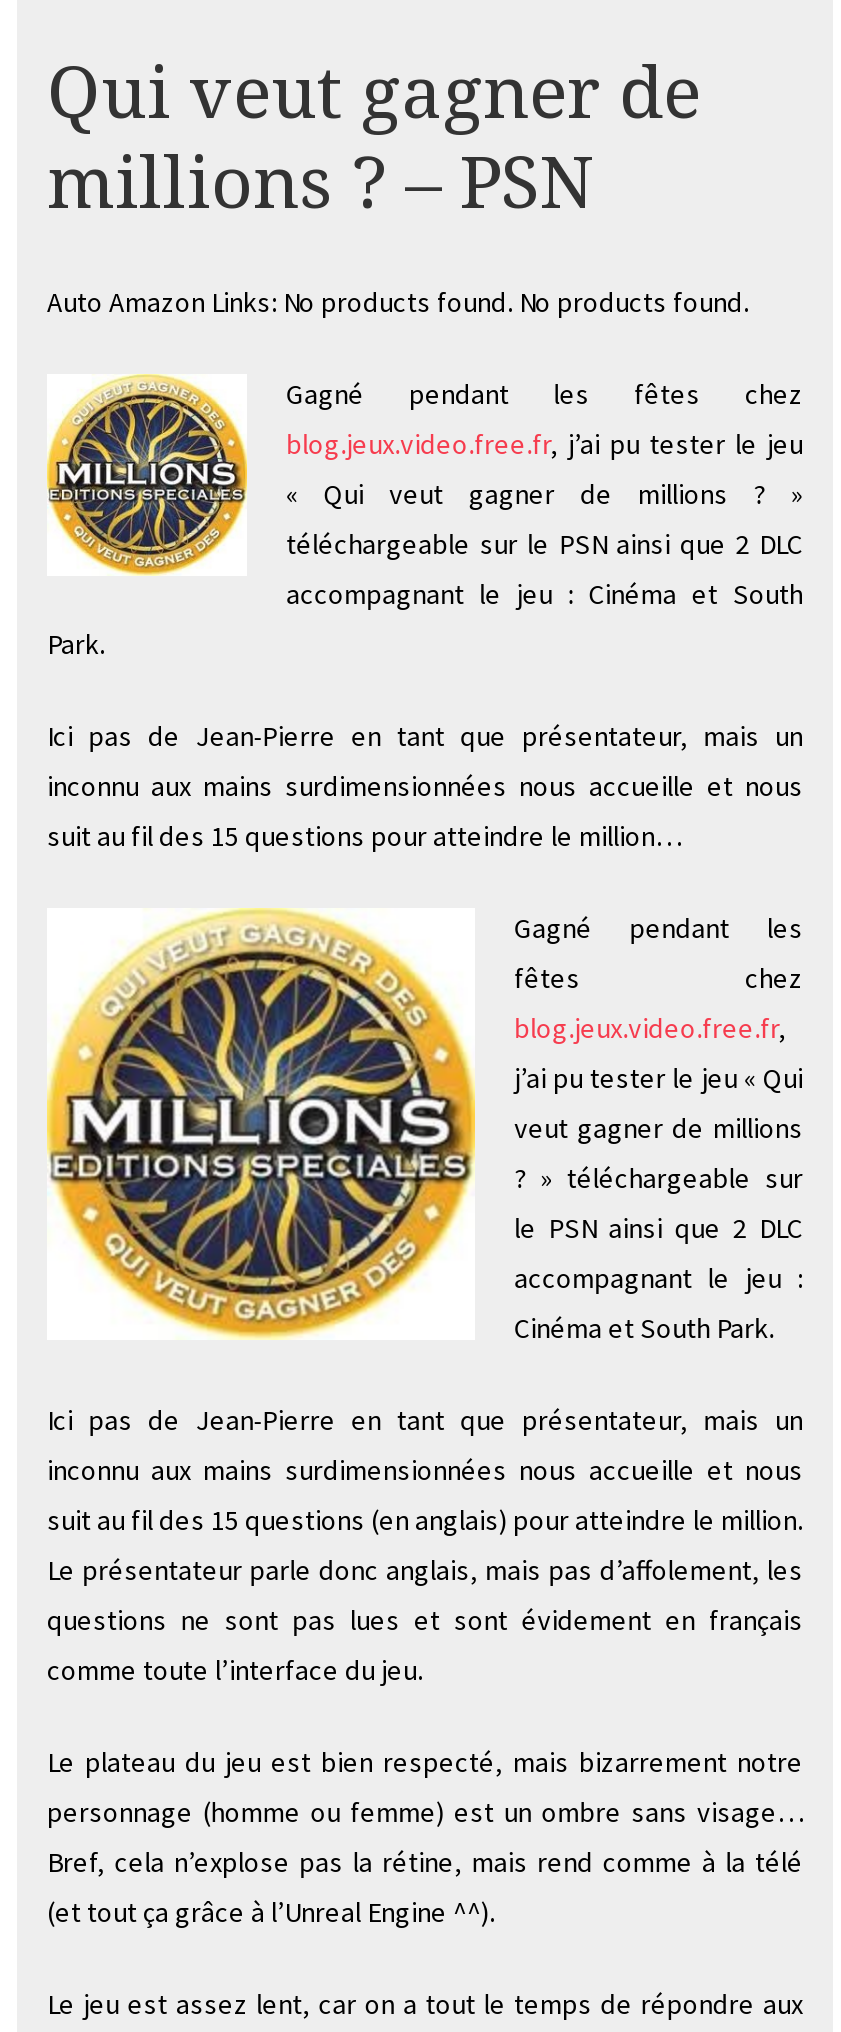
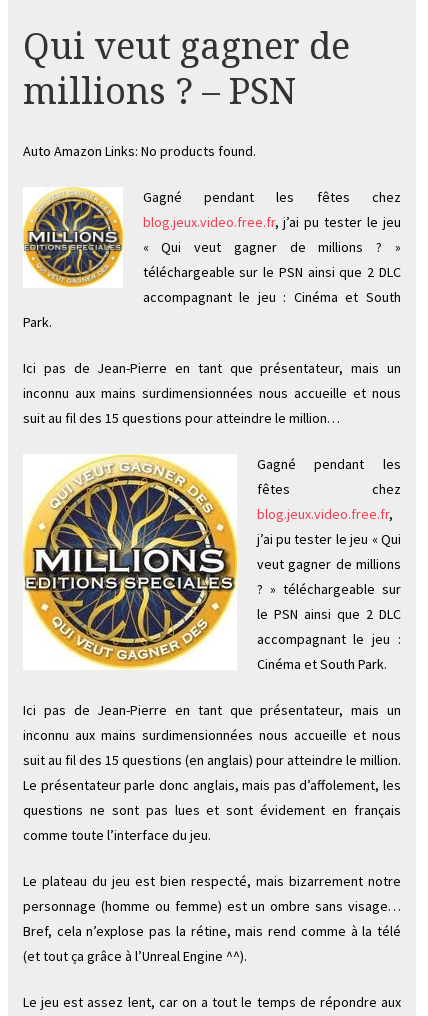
[47,283,749,319] Auto Amazon Links: No products found. No products found. -> [23,142,256,160] Auto Amazon Links: No products found.

